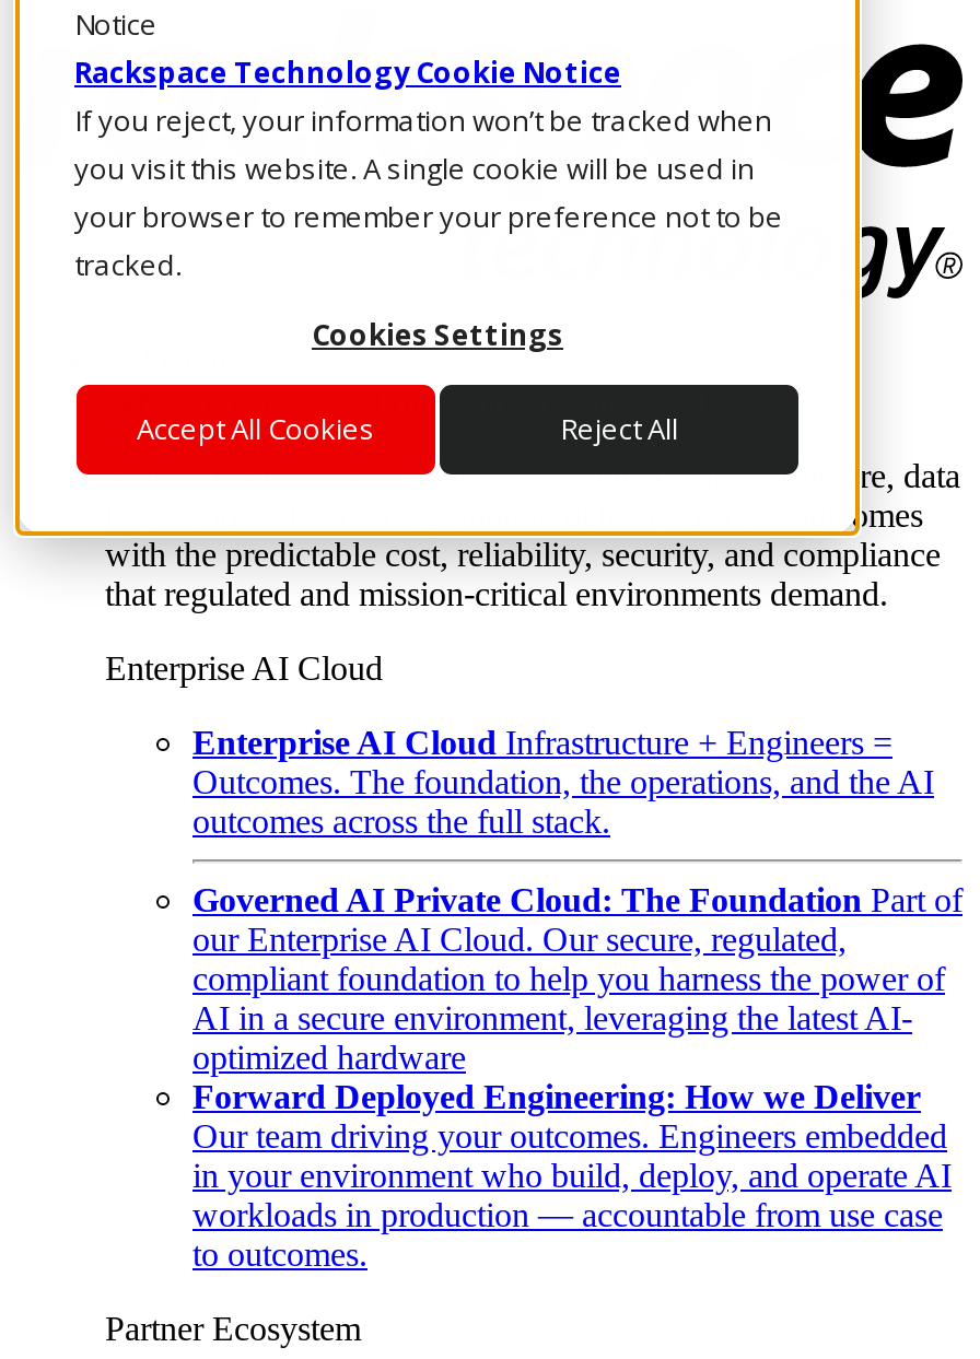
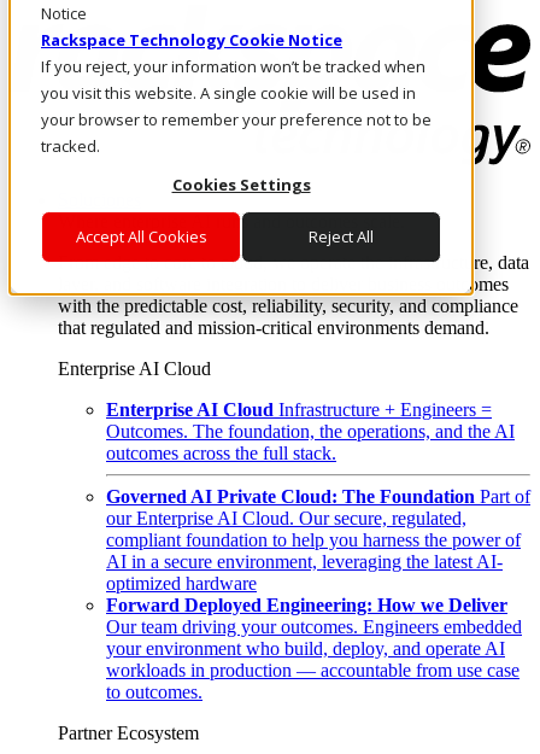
[192,1157,952,1194] in your environment who build, deploy, and operate AI -> [106,638,505,659] your environment who build, deploy, and operate AI

